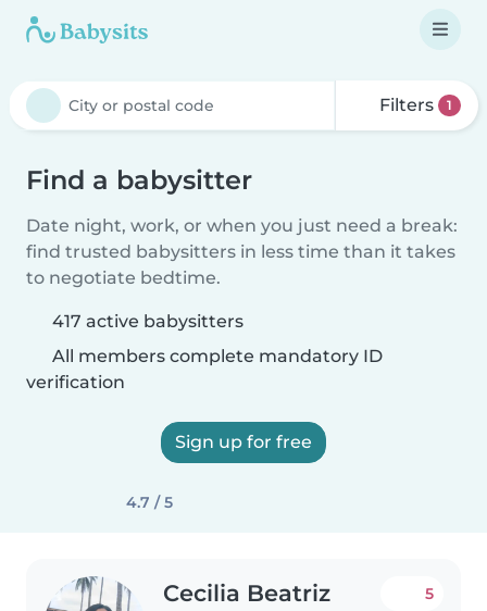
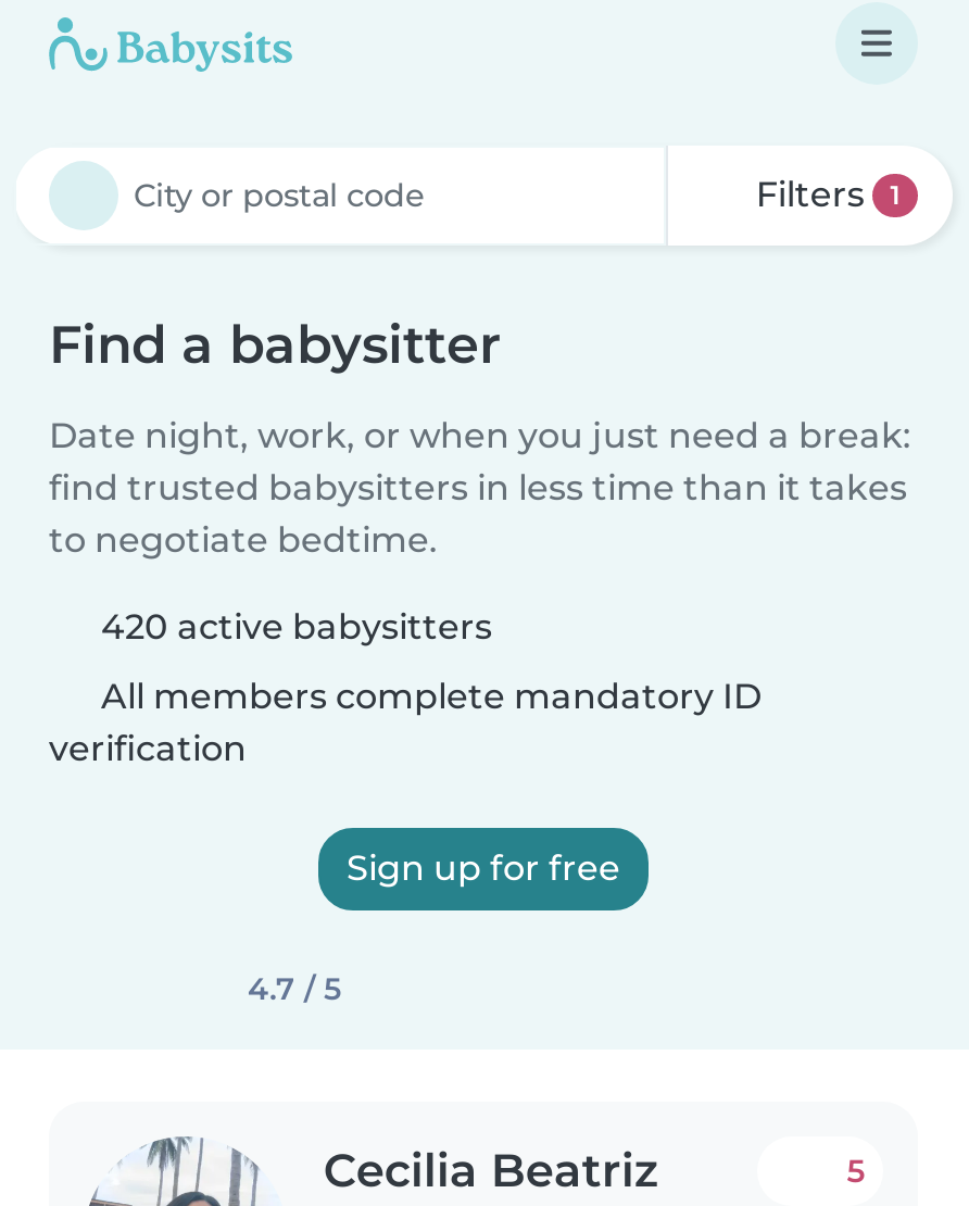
[52,311,243,332] 417 active babysitters -> [101,606,492,648] 420 active babysitters

